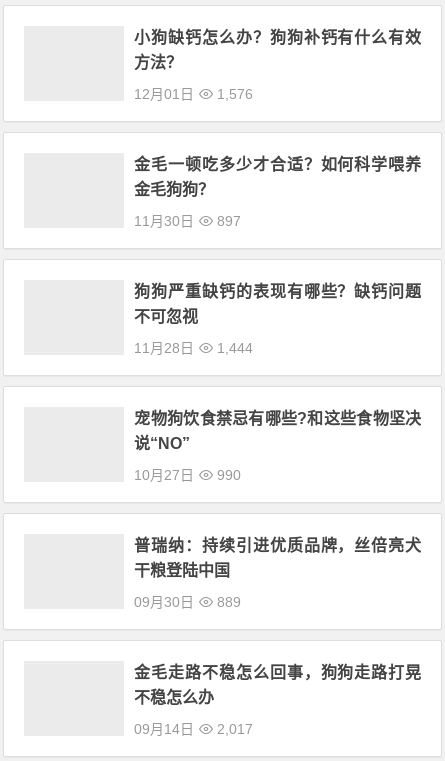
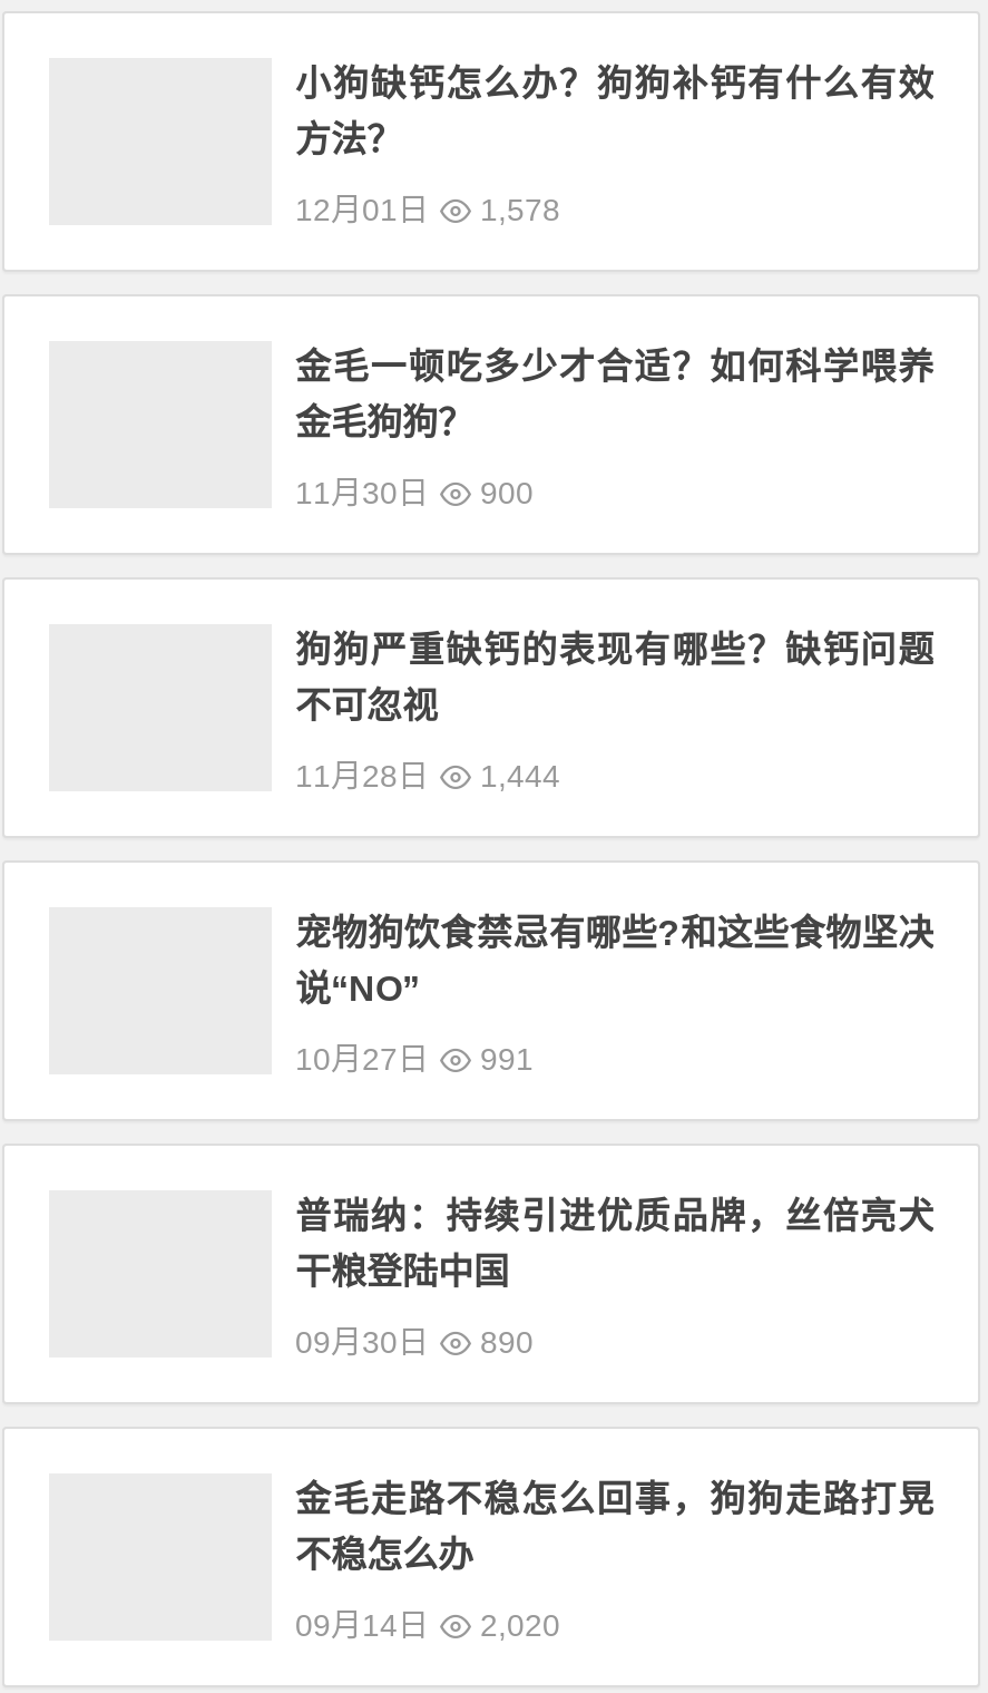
[134,86,253,102] 12月01日 1,576 -> [295,192,560,227] 12月01日 1,578
[134,213,241,229] 11月30日 897 -> [295,475,534,510] 11月30日 900
[134,467,241,483] 10月27日 990 -> [295,1041,534,1077] 10月27日 991
[134,594,241,610] 09月30日 889 -> [295,1324,534,1360] 09月30日 890
[134,721,253,737] 09月14日 2,017 -> [295,1607,560,1643] 09月14日 2,020

